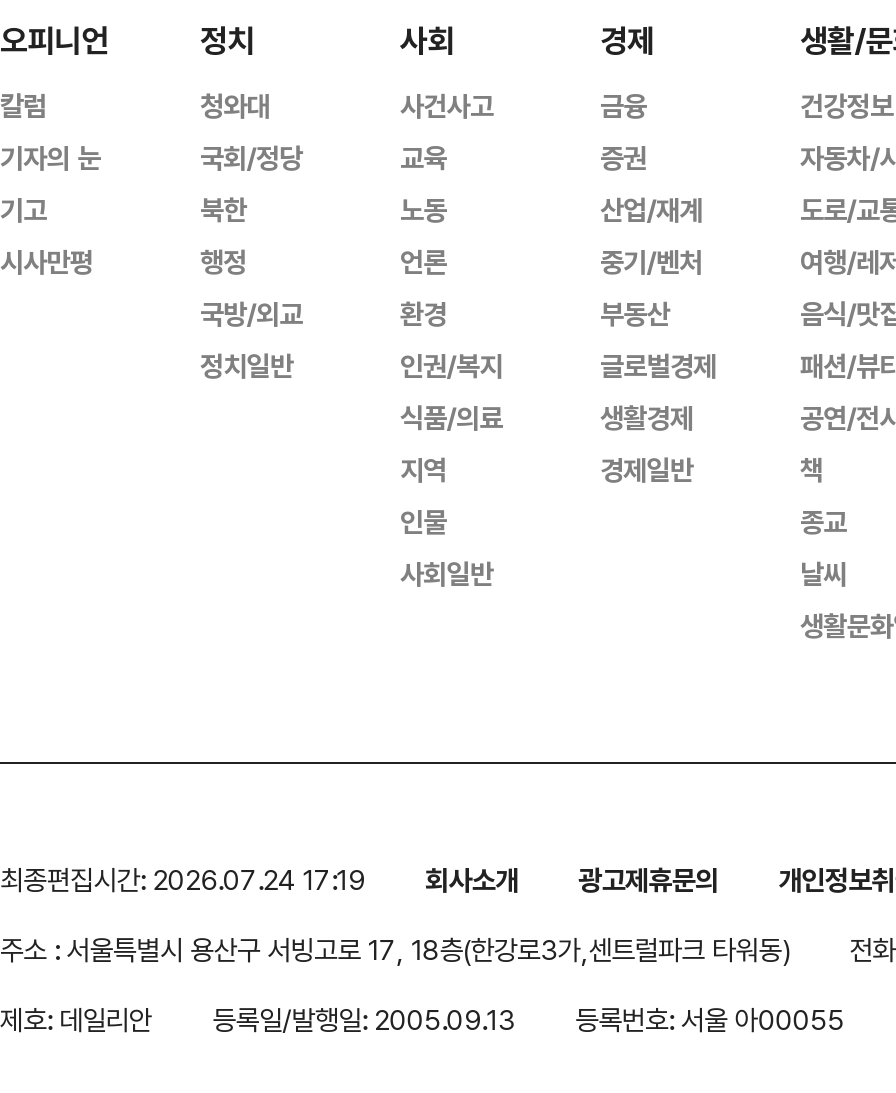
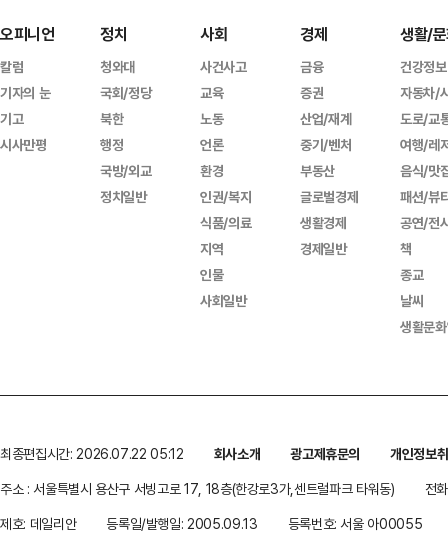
[0,860,365,898] 최종편집시간: 2026.07.24 17:19 -> [0,444,184,463] 최종편집시간: 2026.07.22 05:12

